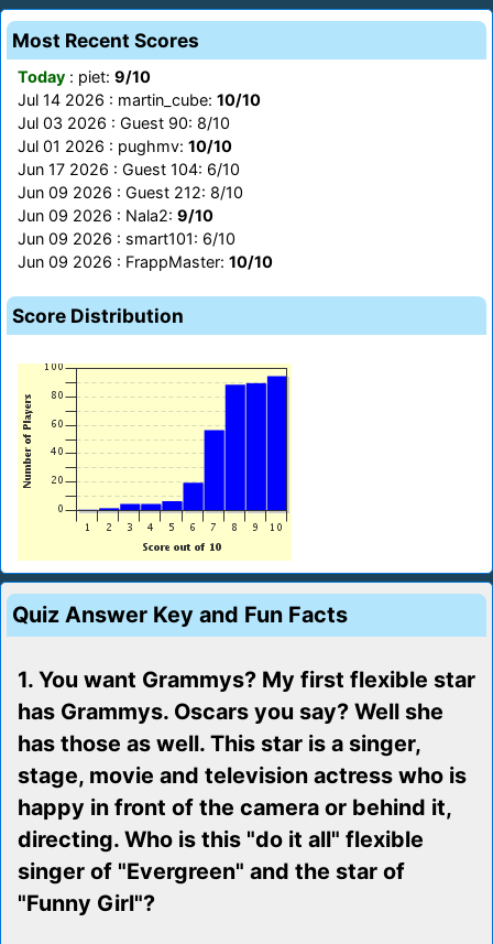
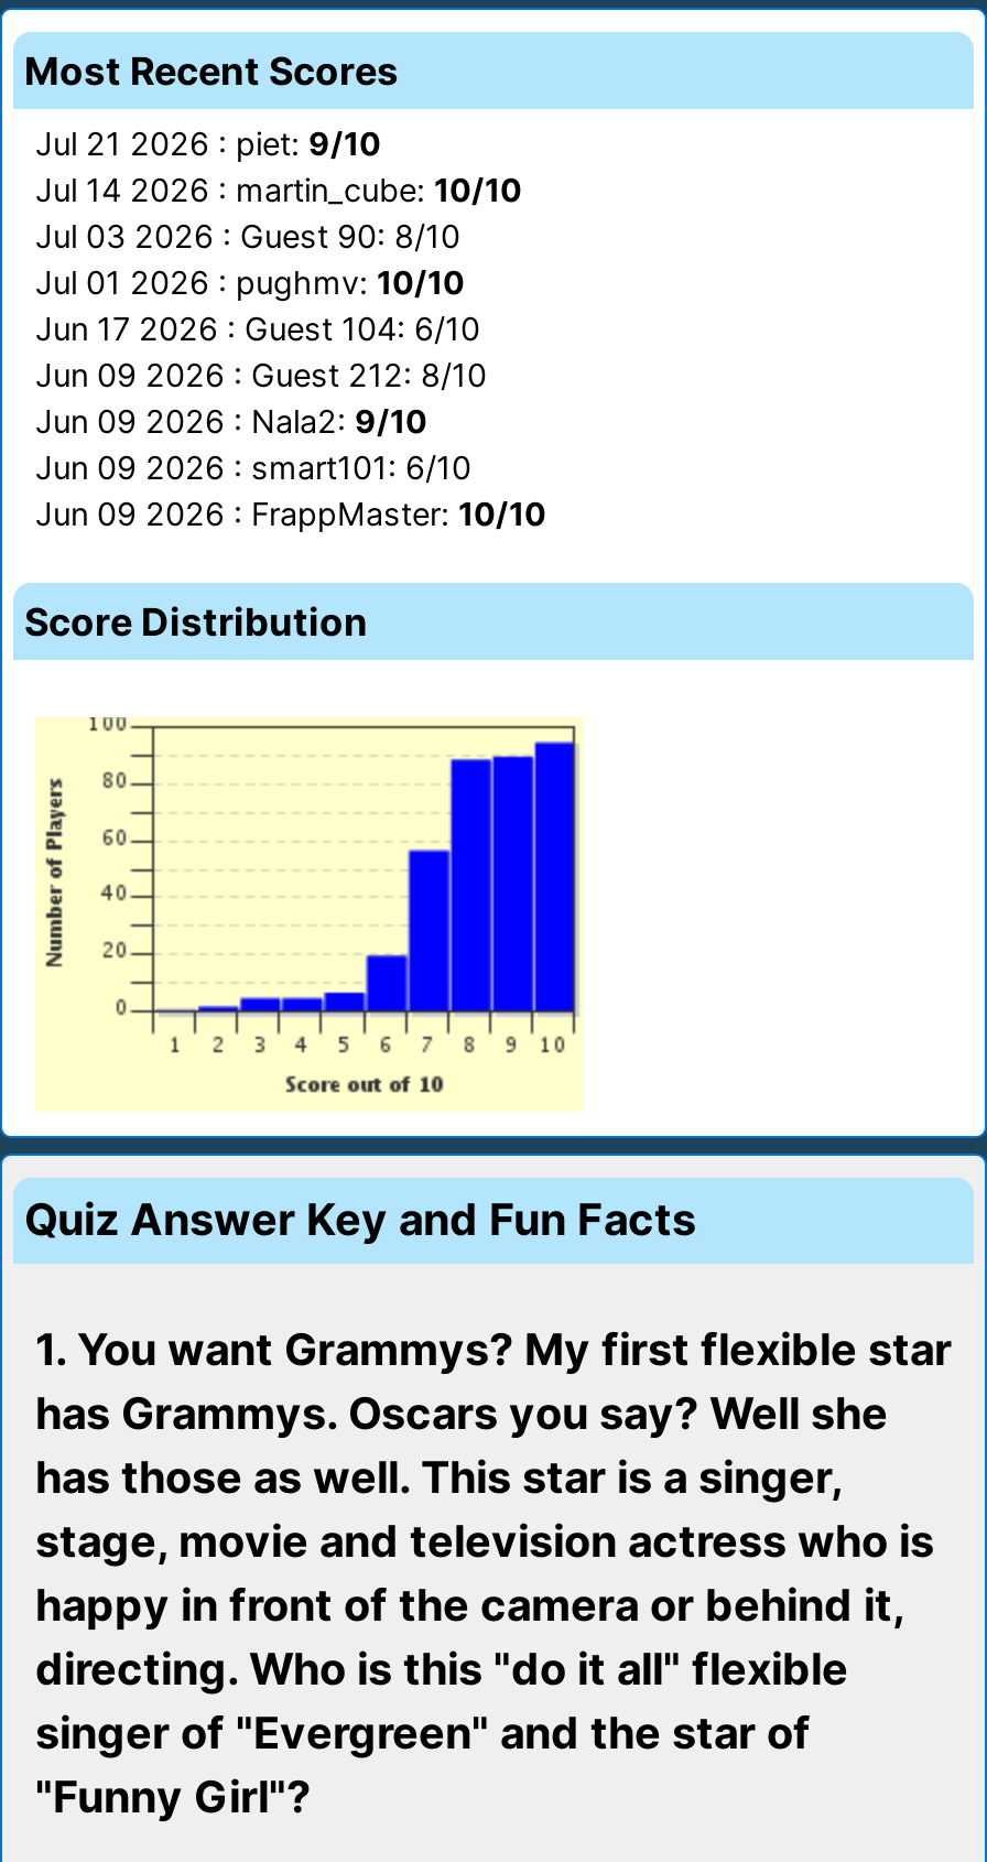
[18,67,151,86] Today: piet: 9/10 -> [35,125,381,162] Jul 21 2026 : piet: 9/10

